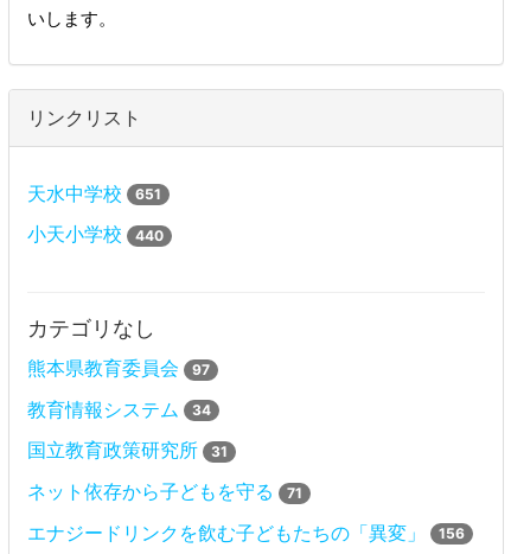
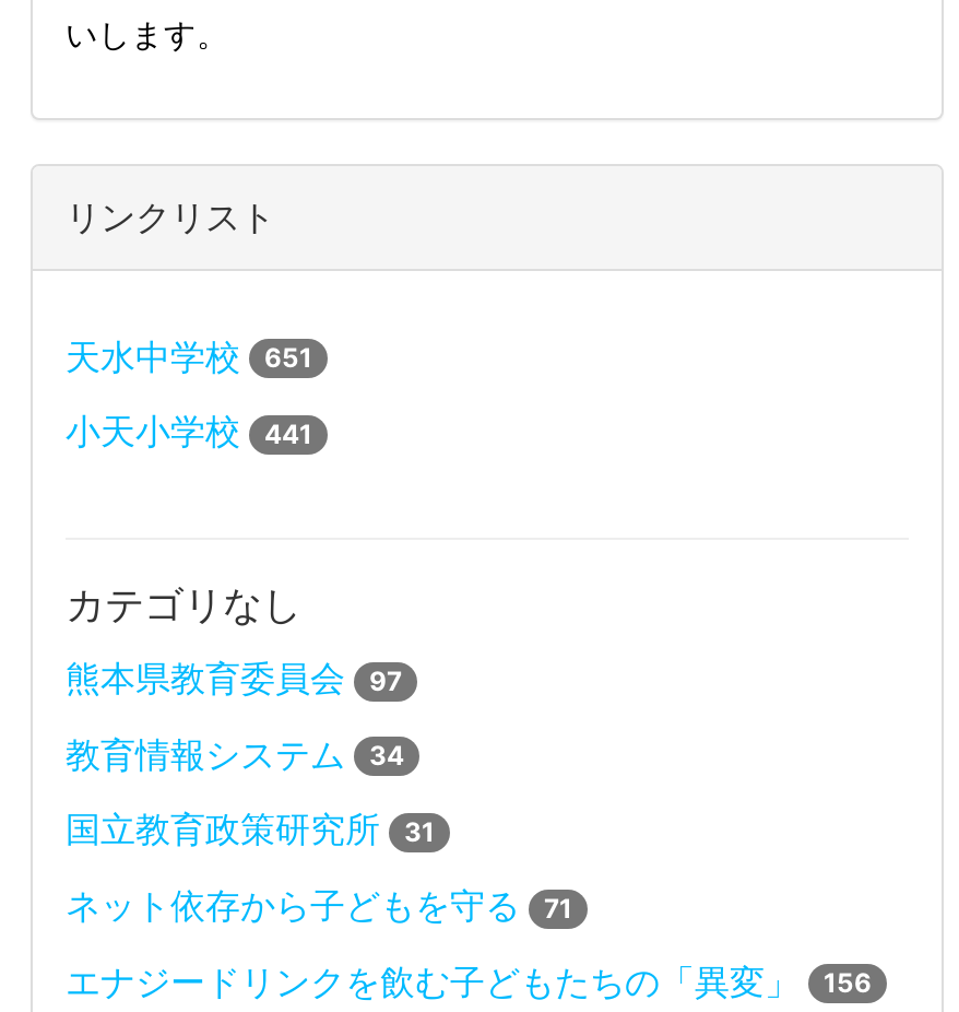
[27,222,164,246] 小天小学校 440 -> [66,410,312,453] 小天小学校 441

